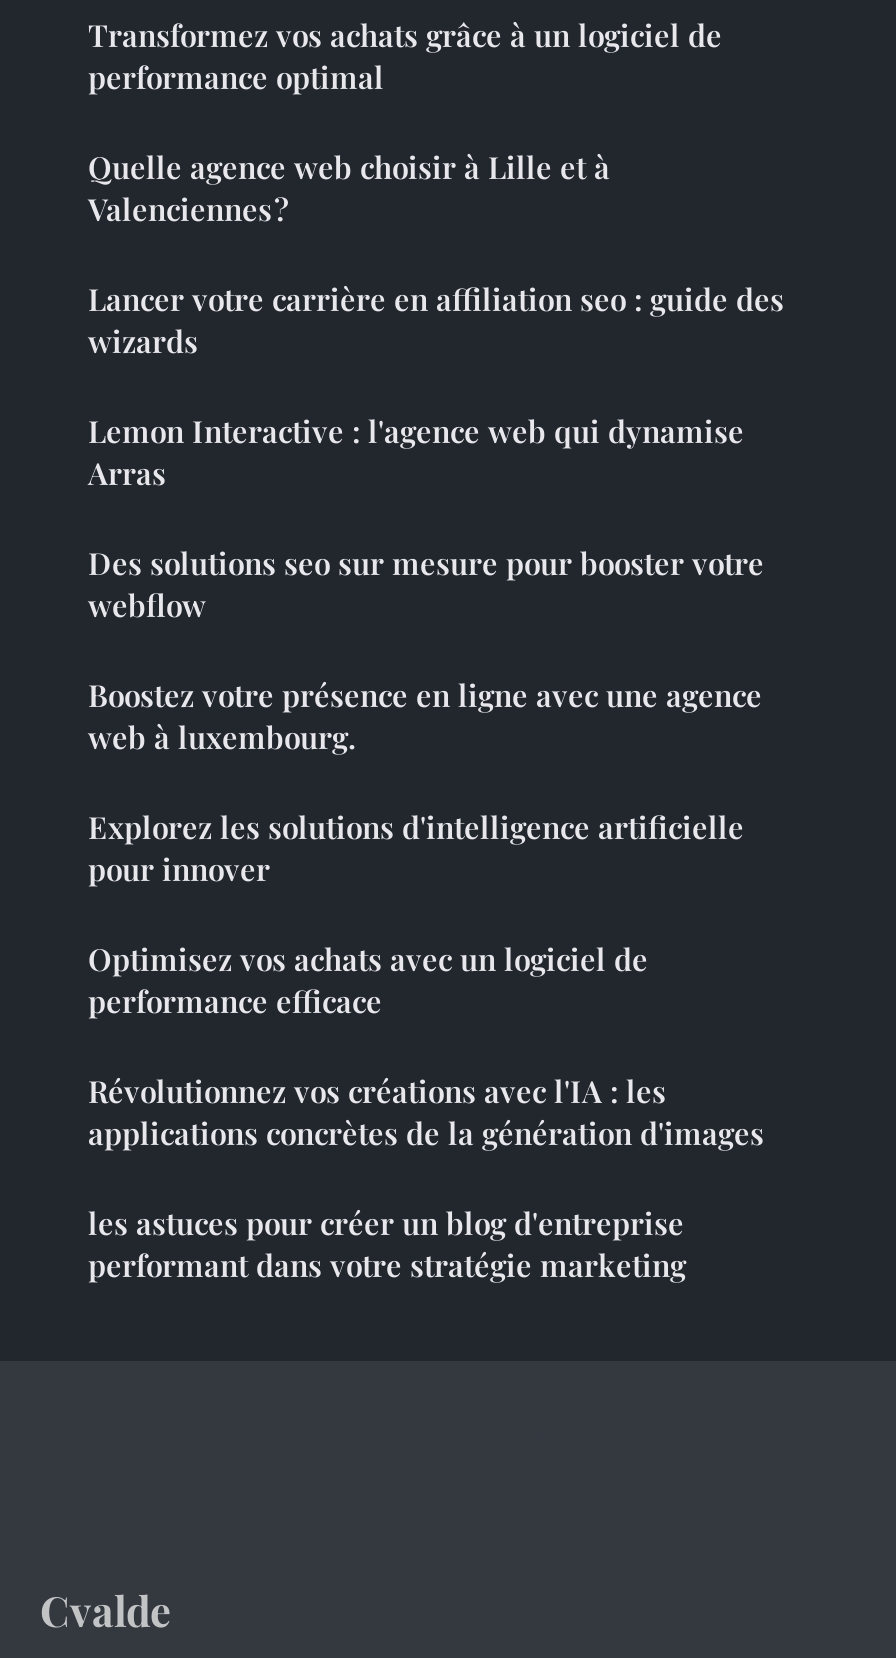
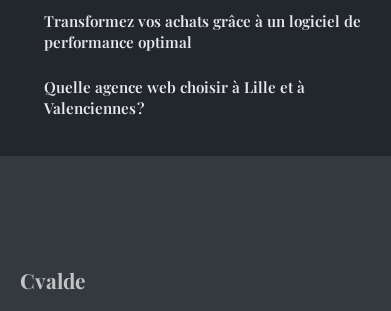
[88,278,784,1284] Lancer votre carrière en affiliation seo : guide des | wizards | Lemon Interactive : l'agence web qui dynamise | Arras | Des solutions seo sur mesure pour booster votre | webflow | Boostez votre présence en ligne avec une agence | web à luxembourg. | Explorez les solutions d'intelligence artificielle | pour innover | Optimisez vos achats avec un logiciel de | performance efficace | Révolutionnez vos créations avec l'IA : les | applications concrètes de la génération d'images | les astuces pour créer un blog d'entreprise | performant dans votre stratégie marketing -> none

